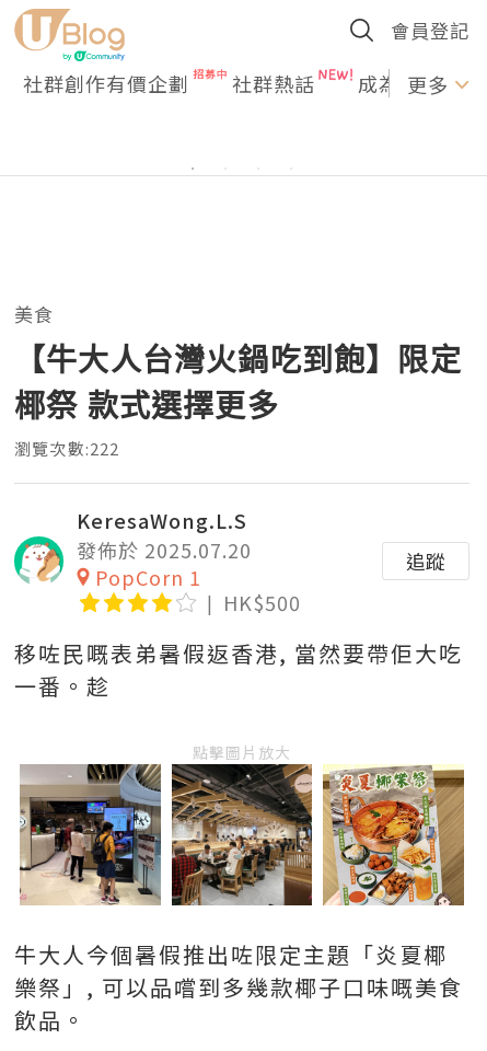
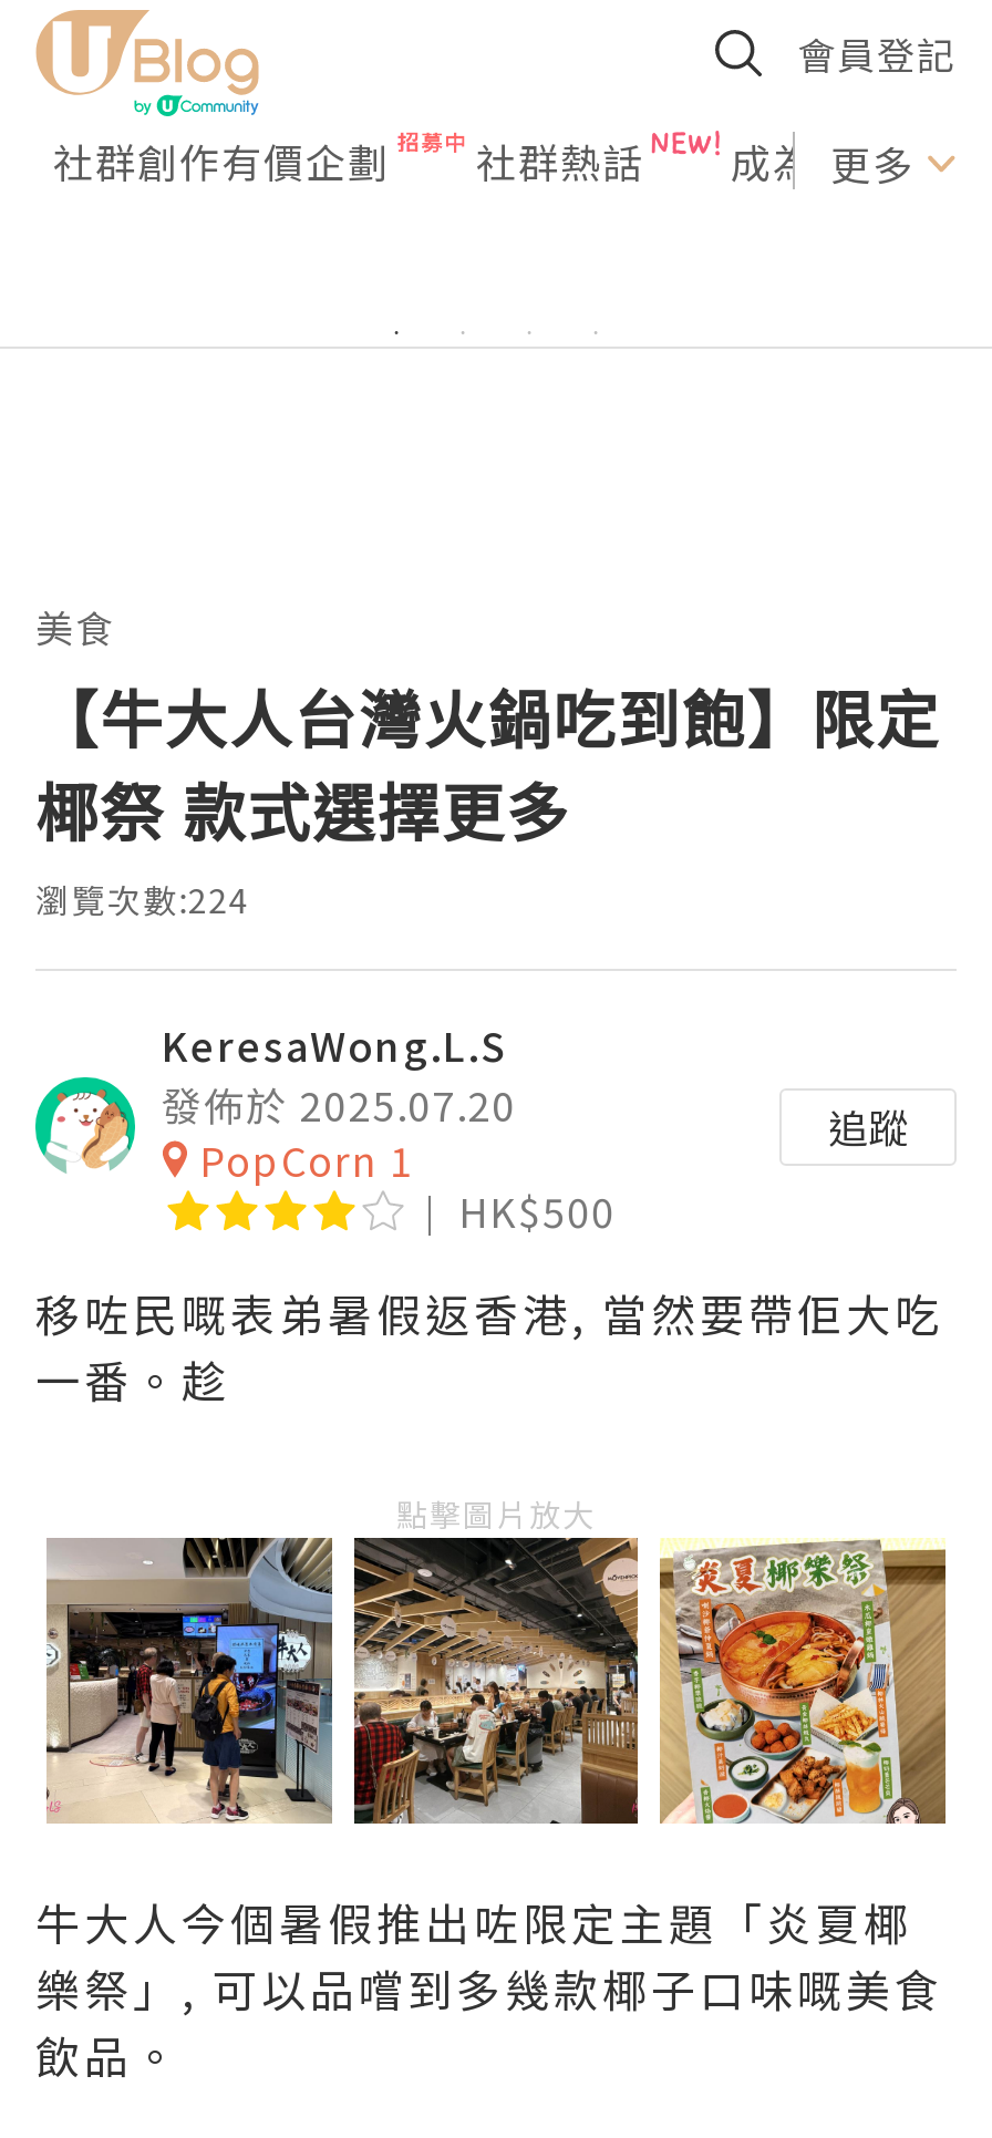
[14,437,120,460] 瀏覽次數:222 -> [35,876,249,922] 瀏覽次數:224

